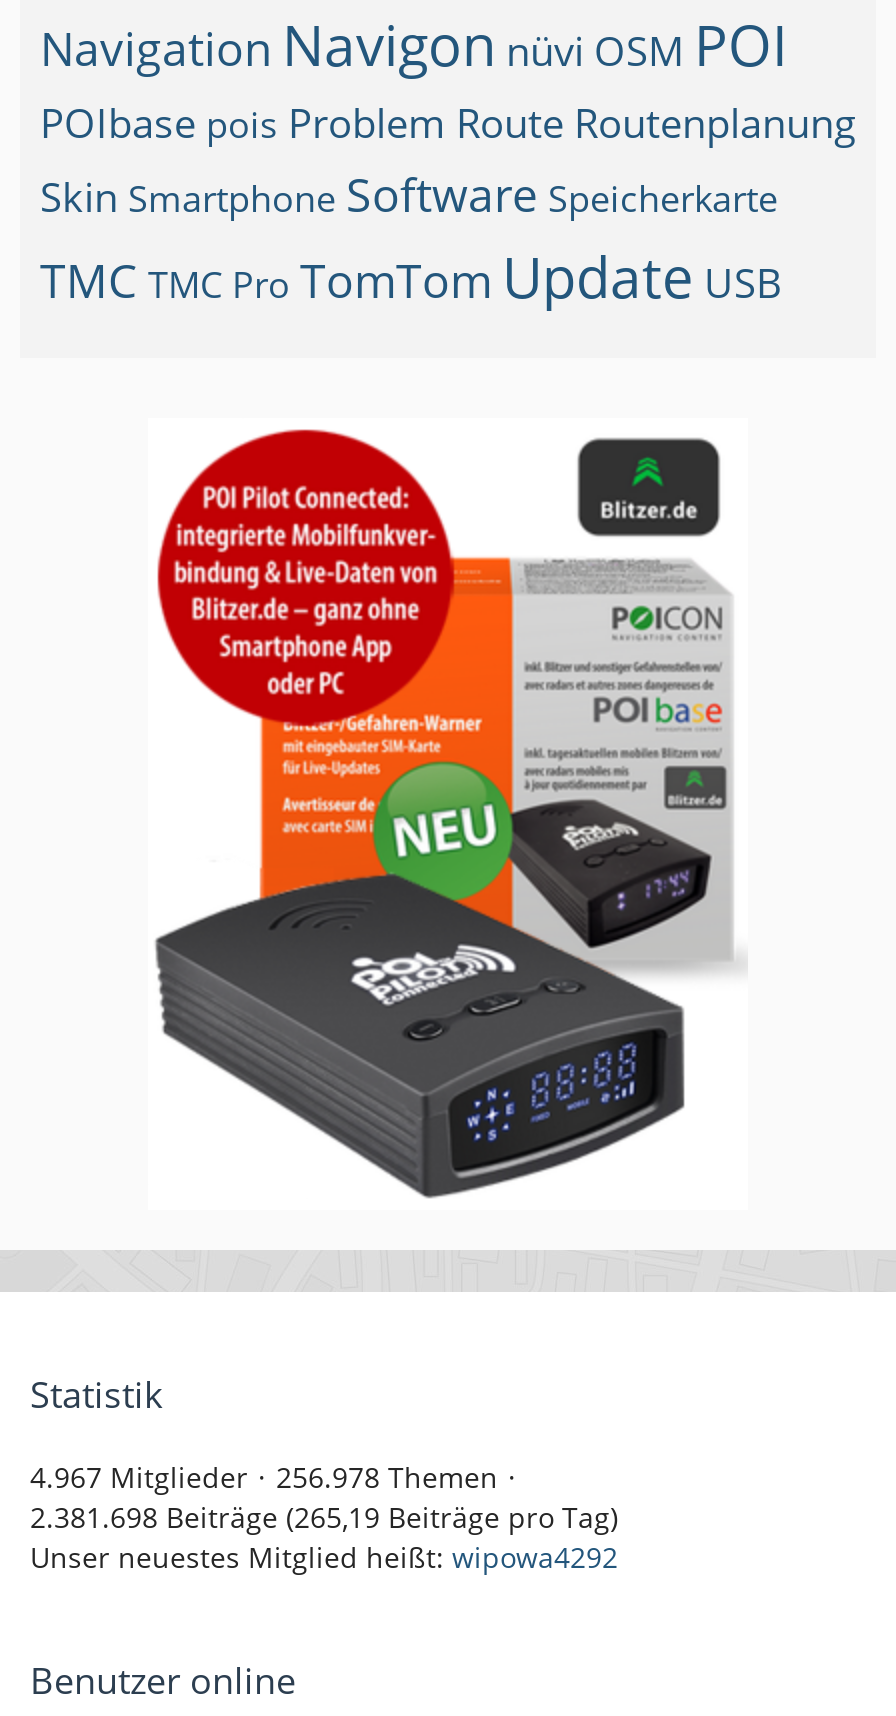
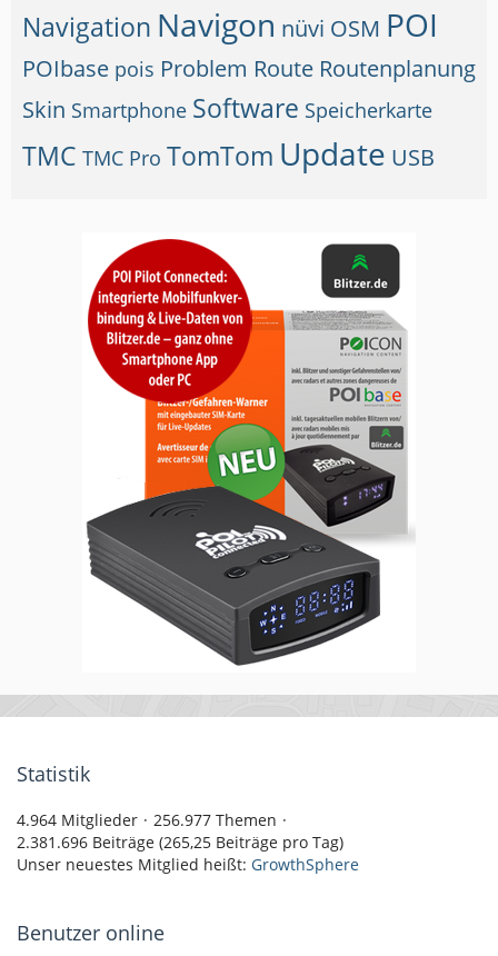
[30,1457,248,1495] 4.967 Mitglieder -> [17,810,138,831] 4.964 Mitglieder
[276,1457,498,1495] 256.978 Themen -> [153,810,277,831] 256.977 Themen
[30,1497,618,1535] 2.381.698 Beiträge (265,19 Beiträge pro Tag) -> [17,832,343,853] 2.381.696 Beiträge (265,25 Beiträge pro Tag)
[30,1537,618,1575] Unser neuestes Mitglied heißt: wipowa4292 -> [17,854,359,875] Unser neuestes Mitglied heißt: GrowthSphere

